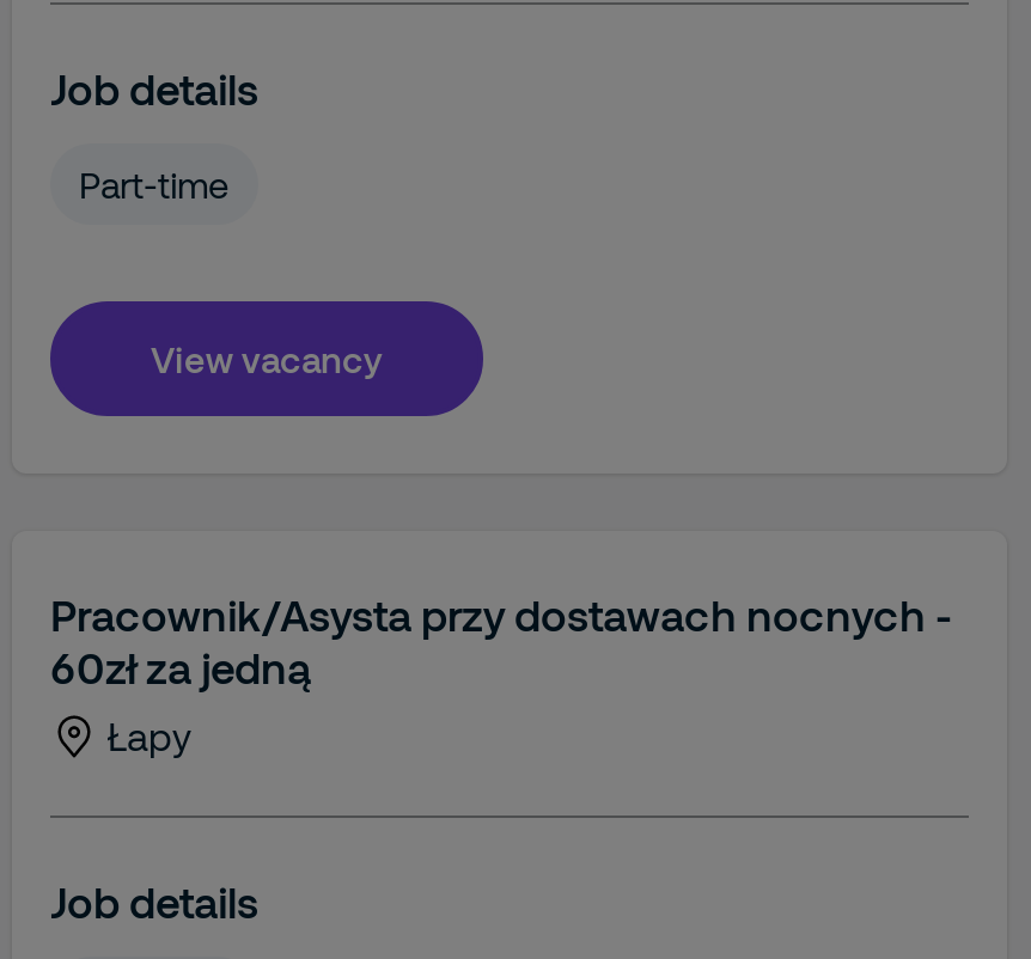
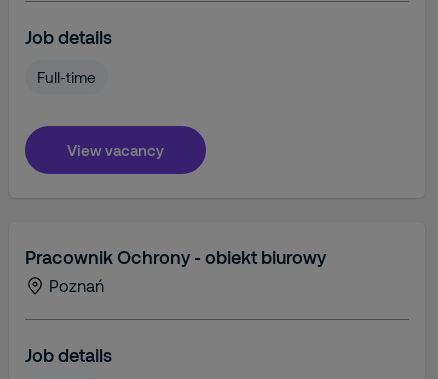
[79,163,230,206] Part-time -> [37,68,96,86] Full-time
[50,588,952,758] Pracownik/Asysta przy dostawach nocnych - | 60zł za jedną | Łapy -> [25,246,326,295] Pracownik Ochrony - obiekt biurowy | Poznań

